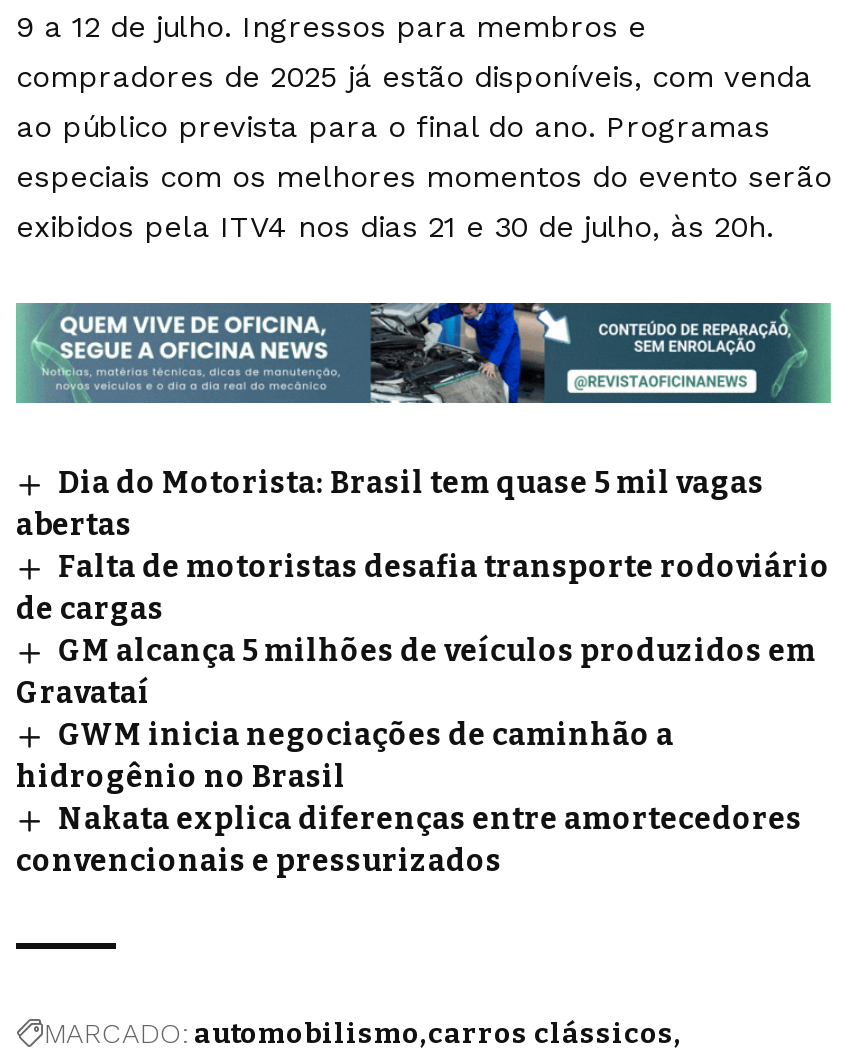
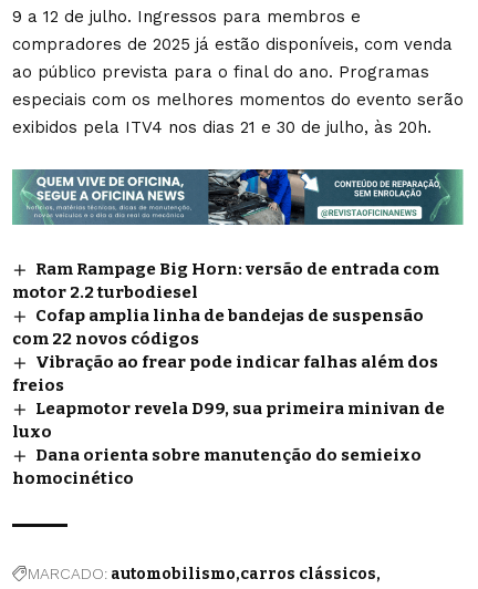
[16,465,830,879] Dia do Motorista: Brasil tem quase 5 mil vagas | abertas | Falta de motoristas desafia transporte rodoviário | de cargas | GM alcança 5 milhões de veículos produzidos em | Gravataí | GWM inicia negociações de caminhão a | hidrogênio no Brasil | Nakata explica diferenças entre amortecedores | convencionais e pressurizados -> [12,259,445,488] Ram Rampage Big Horn: versão de entrada com | motor 2.2 turbodiesel | Cofap amplia linha de bandejas de suspensão | com 22 novos códigos | Vibração ao frear pode indicar falhas além dos | freios | Leapmotor revela D99, sua primeira minivan de | luxo | Dana orienta sobre manutenção do semieixo | homocinético

